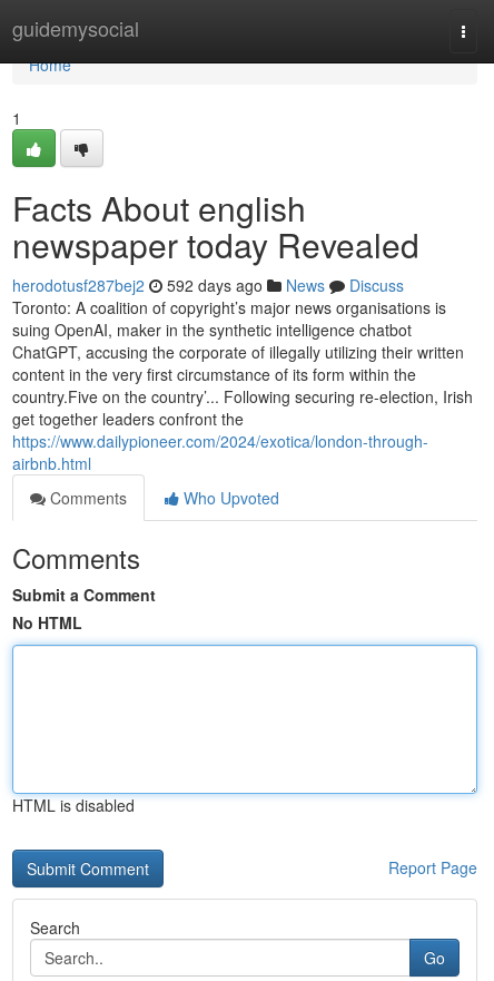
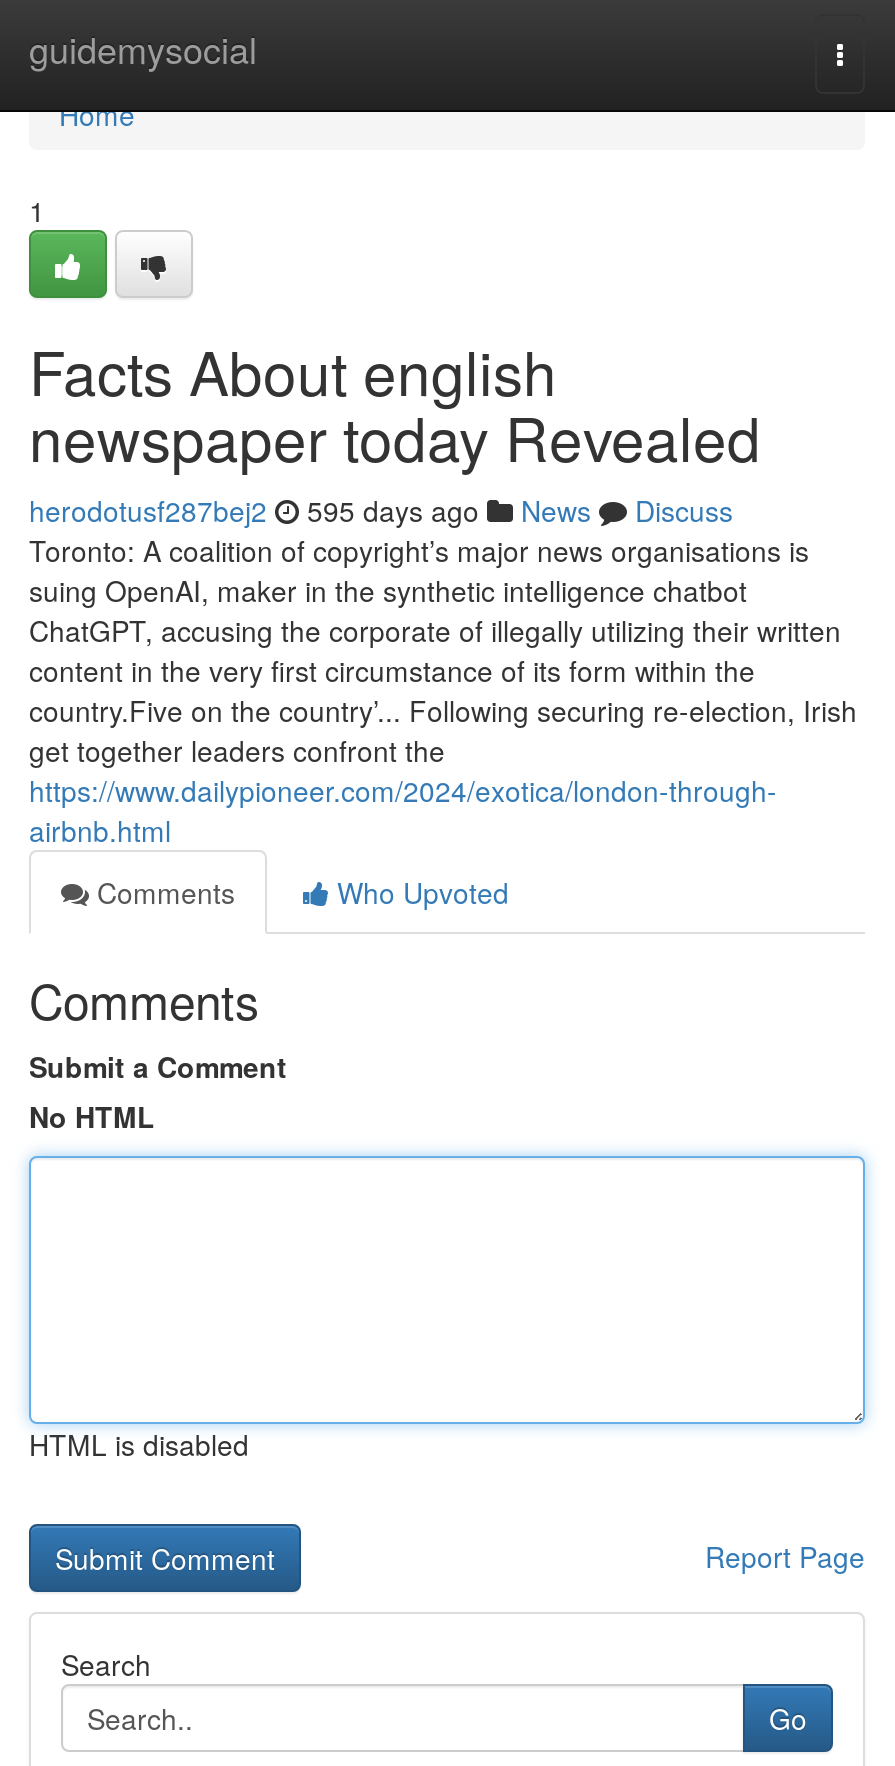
[12,274,404,296] herodotusf287bej2 592 days ago News Discuss -> [29,490,733,530] herodotusf287bej2 595 days ago News Discuss

